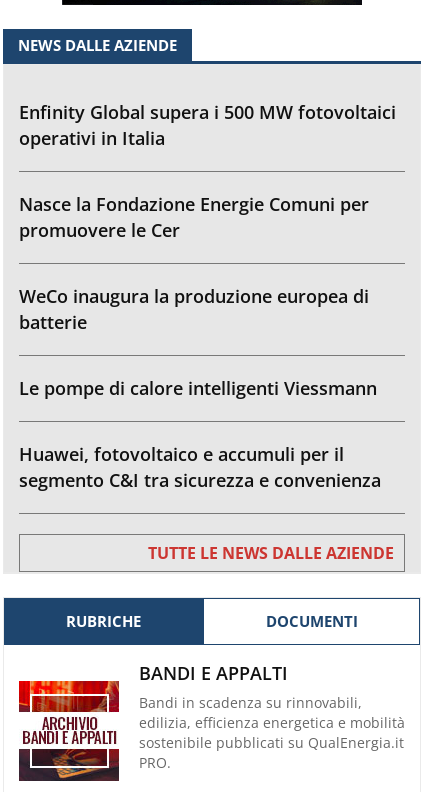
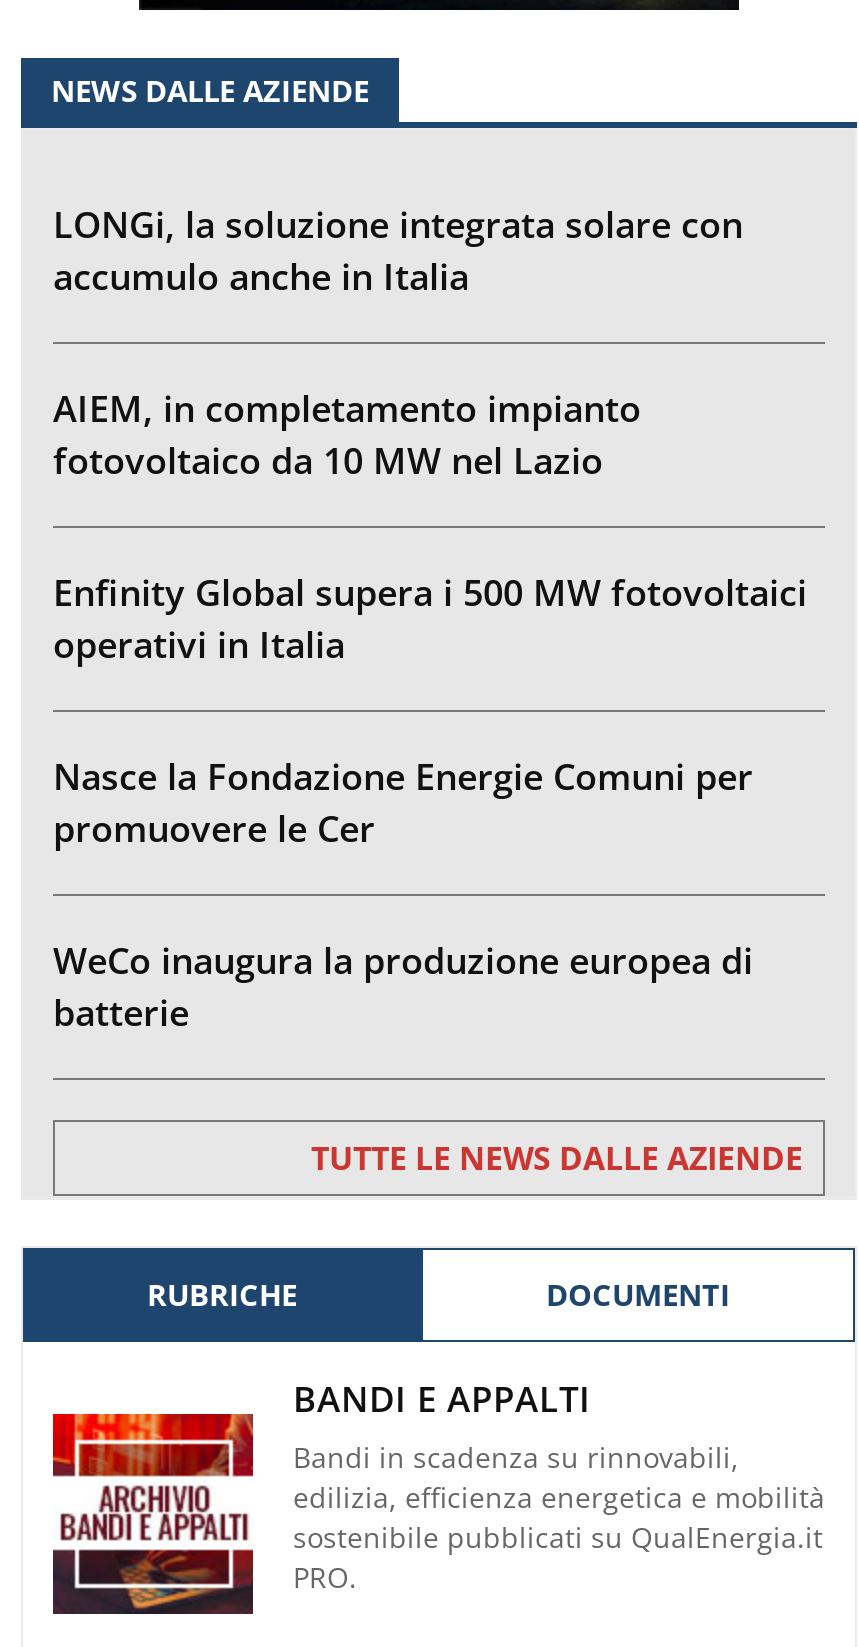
none -> [53,200,743,484] LONGi, la soluzione integrata solare con | accumulo anche in Italia | AIEM, in completamento impianto | fotovoltaico da 10 MW nel Lazio
moved [19,100,396,334] -> [53,568,807,1036]: Enfinity Global supera i 500 MW fotovoltaici | operativi in Italia | Nasce la Fondazione Energie Comuni per | promuovere le Cer | WeCo inaugura la produzione europea di | batterie
[19,376,381,492] Le pompe di calore intelligenti Viessmann | Huawei, fotovoltaico e accumuli per il | segmento C&I tra sicurezza e convenienza -> none

